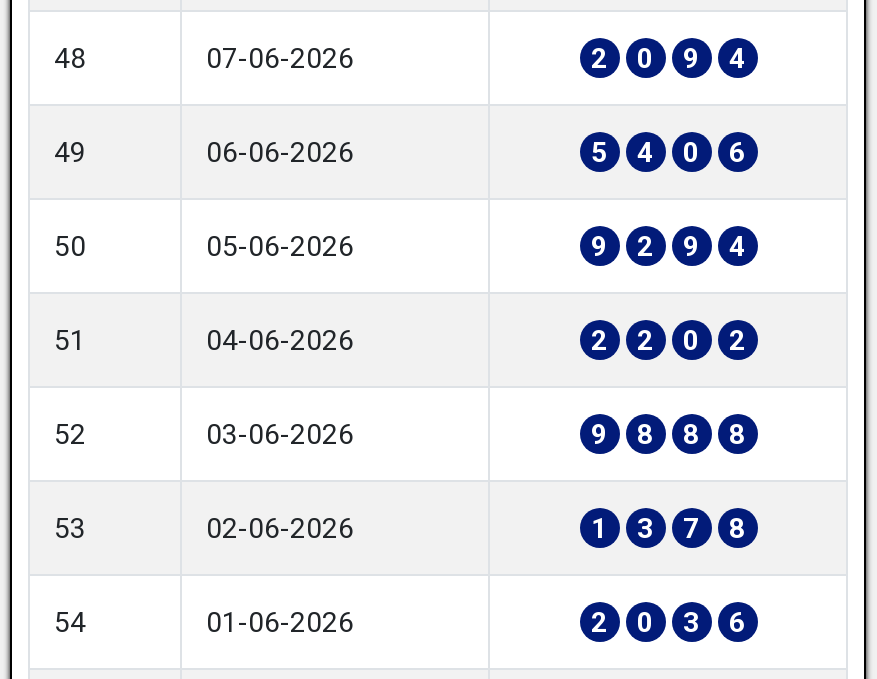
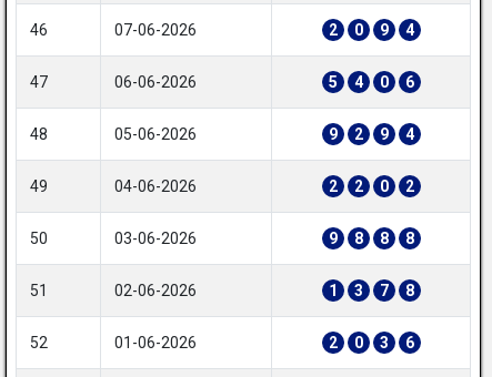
[54,41,86,73] 48 -> [30,21,48,38] 46
[54,135,86,167] 49 -> [30,73,48,91] 47
[54,229,86,261] 50 -> [30,125,48,143] 48
[54,323,86,355] 51 -> [30,177,48,195] 49
[54,417,86,449] 52 -> [30,229,48,247] 50
[54,511,86,543] 53 -> [30,281,48,299] 51
[54,605,86,637] 54 -> [30,333,48,351] 52

